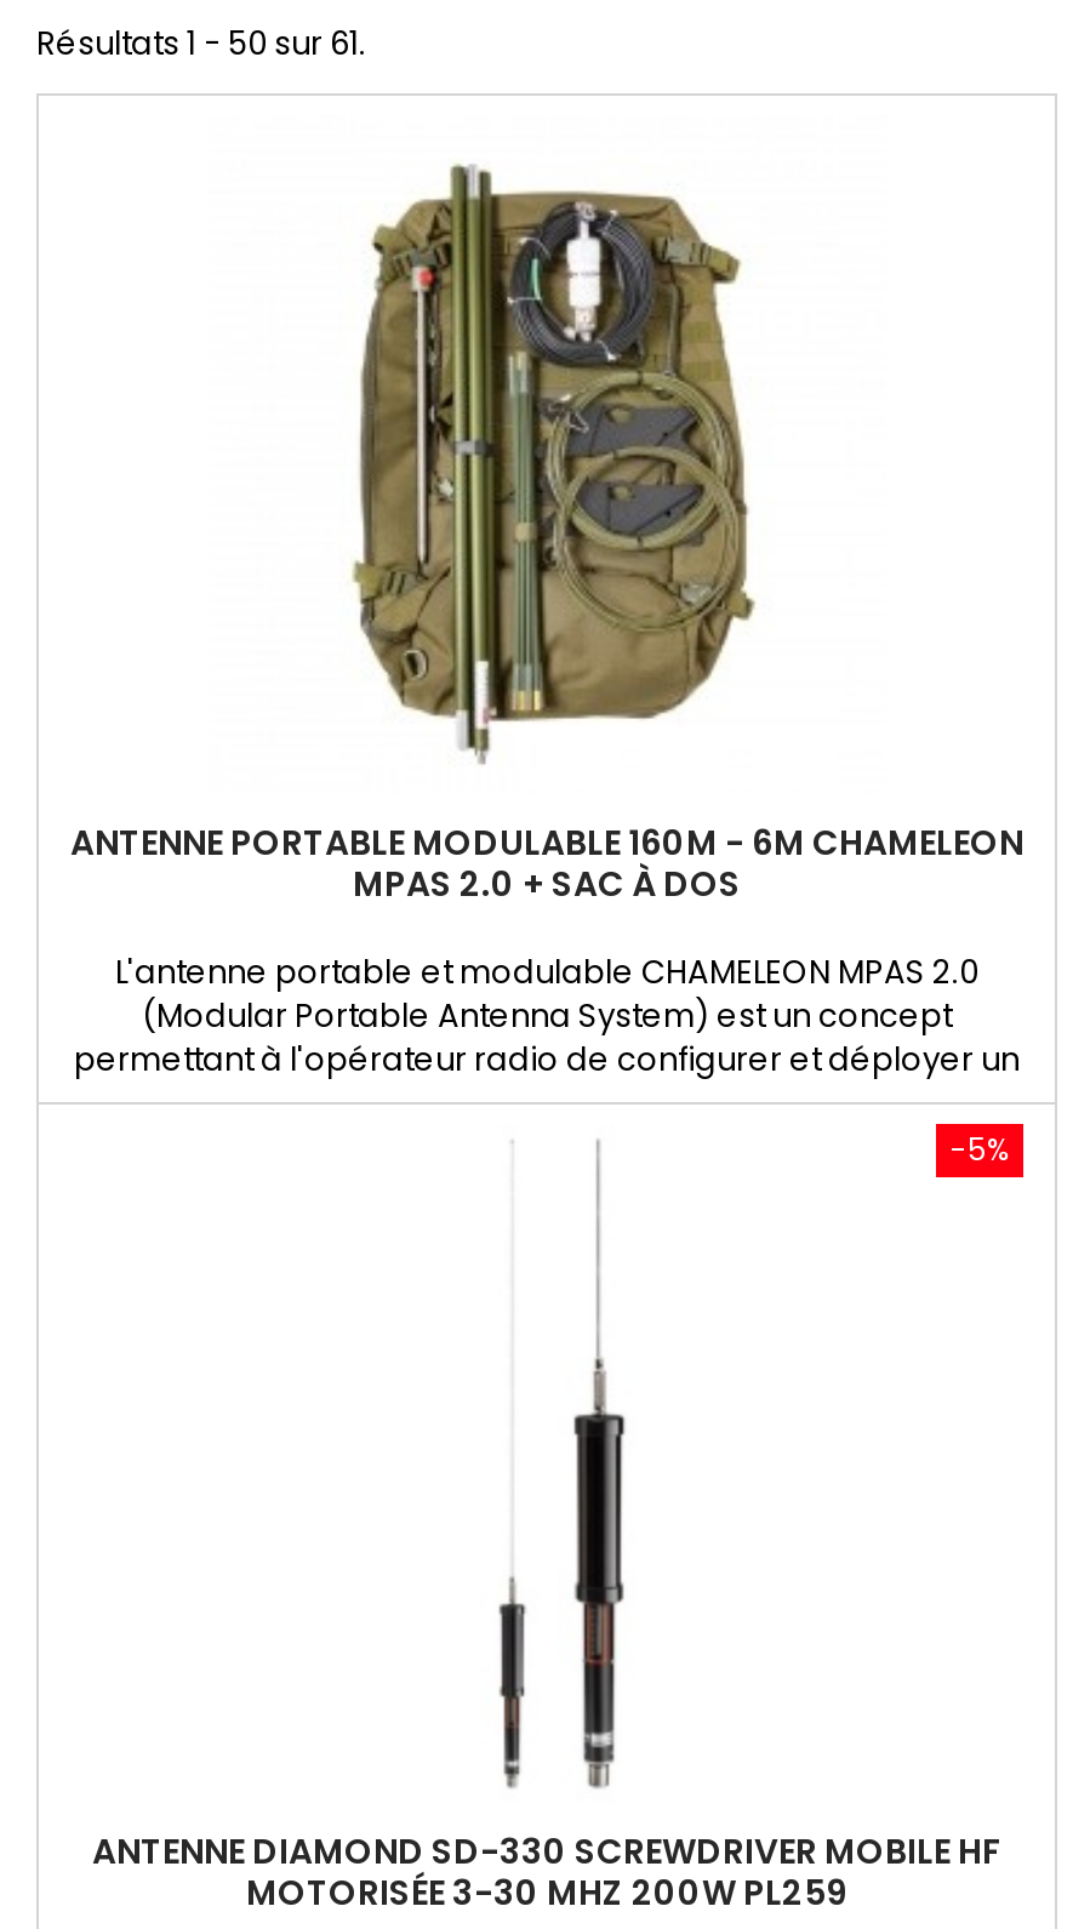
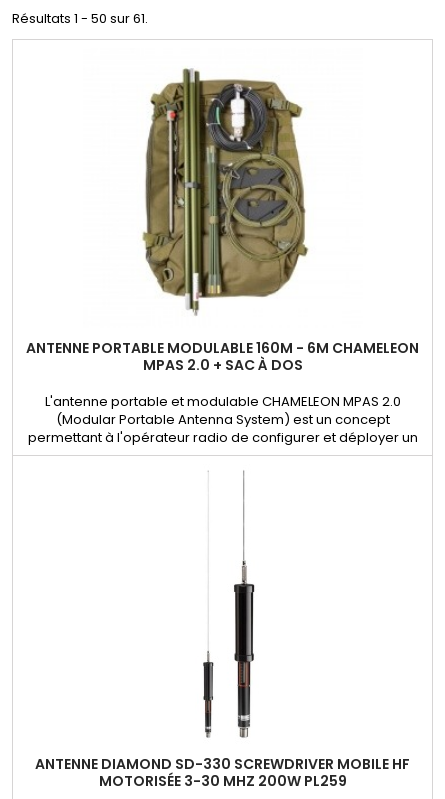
[951,1128,1009,1169] -5% -> none

